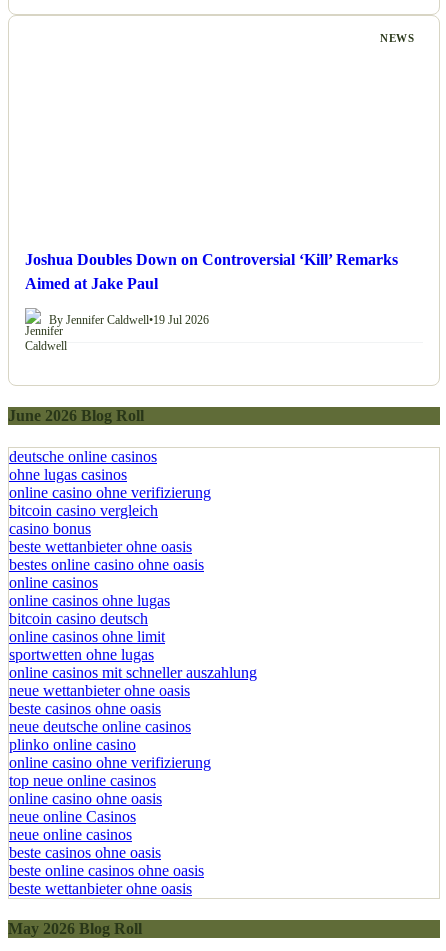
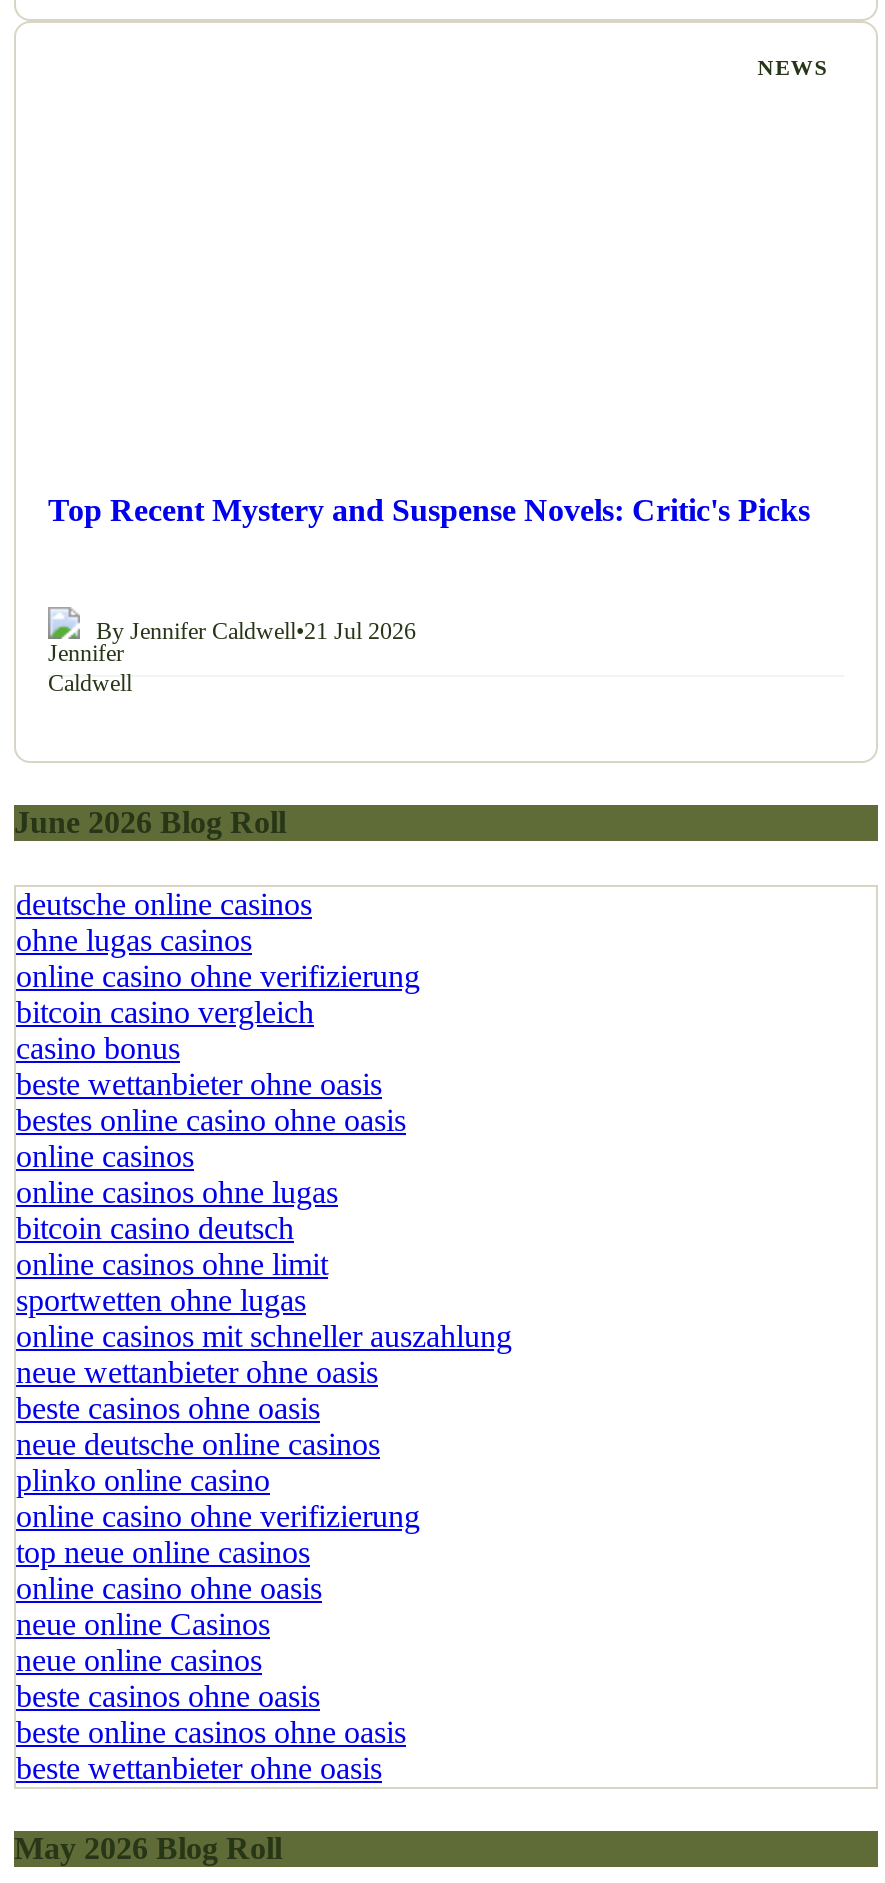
[25,251,398,292] Joshua Doubles Down on Controversial ‘Kill’ Remarks | Aimed at Jake Paul -> [48,493,810,527] Top Recent Mystery and Suspense Novels: Critic's Picks
[49,313,209,327] By Jennifer Caldwell•19 Jul 2026 -> [96,616,416,644] By Jennifer Caldwell•21 Jul 2026

